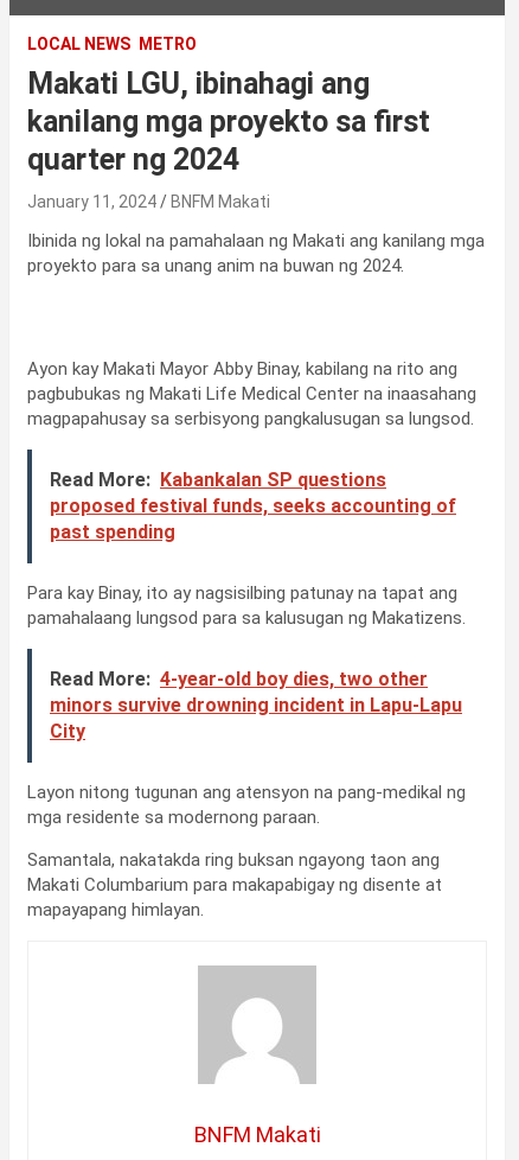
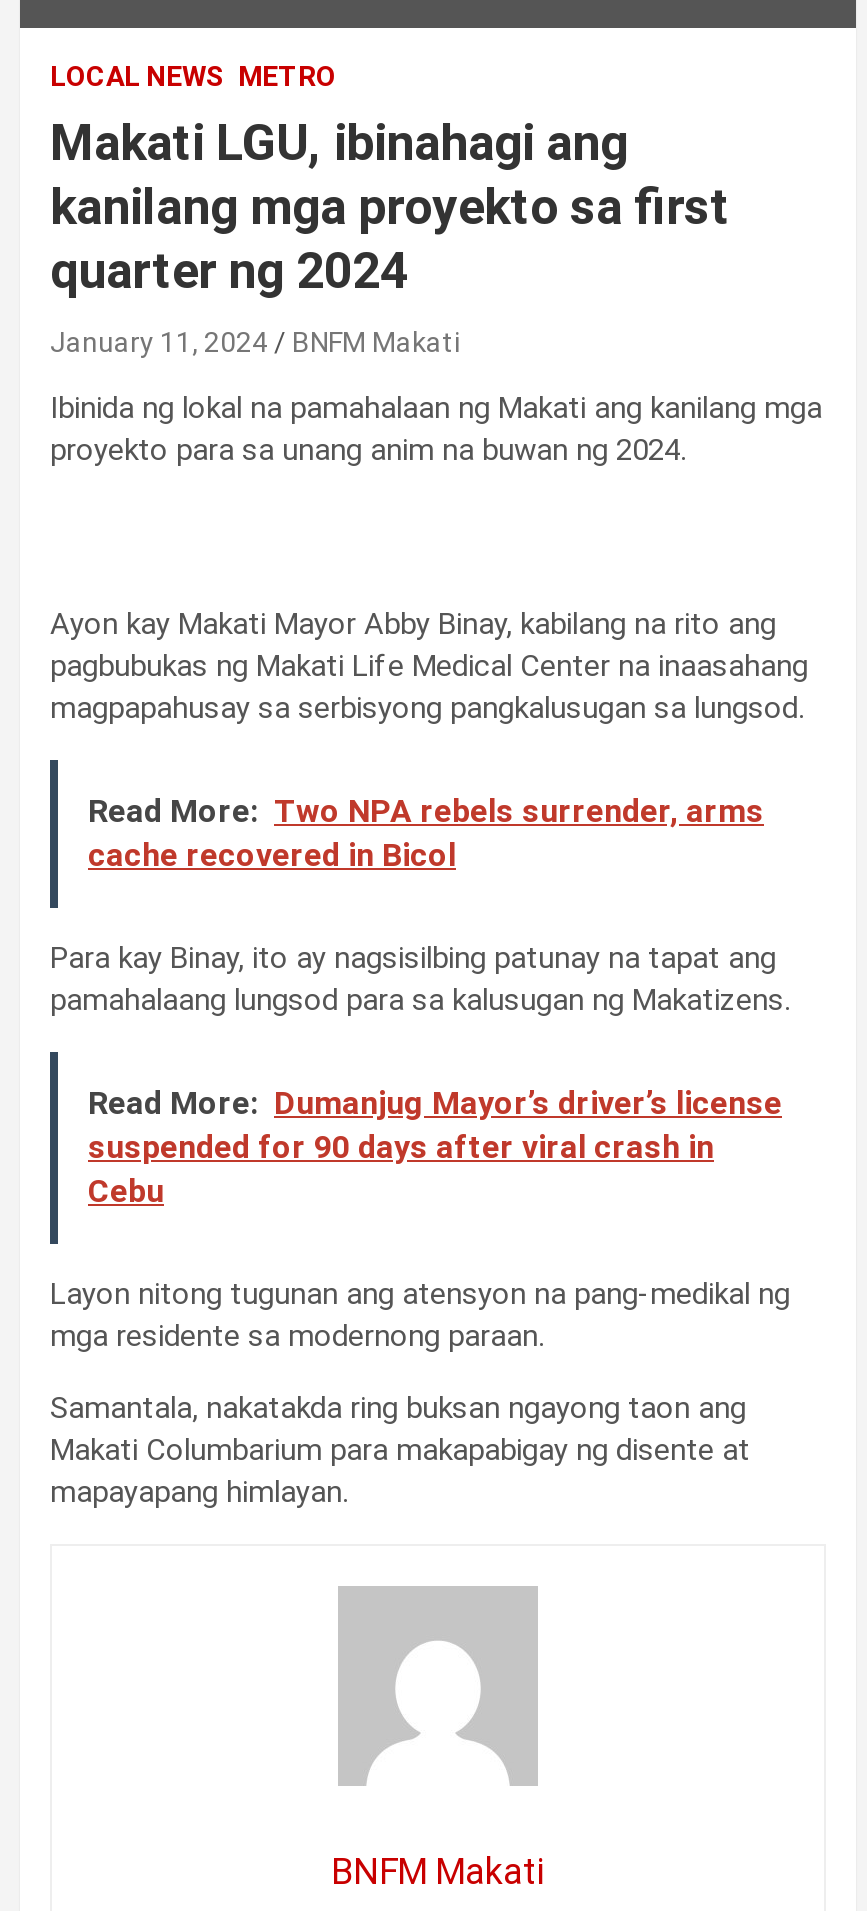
[50,468,456,543] Read More: Kabankalan SP questions | proposed festival funds, seeks accounting of | past spending -> [88,792,764,874] Read More: Two NPA rebels surrender, arms | cache recovered in Bicol
[50,668,462,742] Read More: 4-year-old boy dies, two other | minors survive drowning incident in Lapu-Lapu | City -> [88,1084,782,1210] Read More: Dumanjug Mayor’s driver’s license | suspended for 90 days after viral crash in | Cebu

